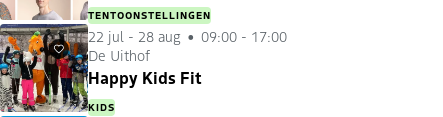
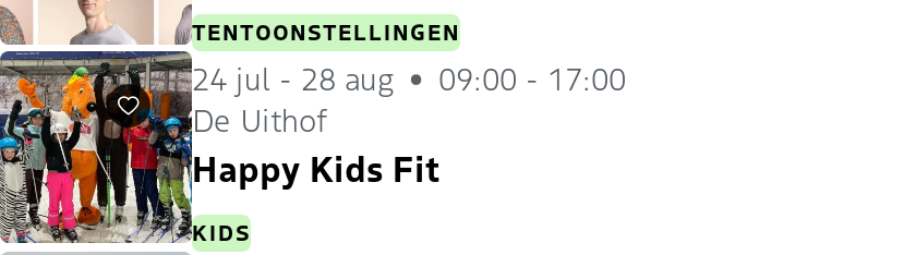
[88,26,287,46] 22 jul - 28 aug 09:00 - 17:00 -> [192,56,626,100] 24 jul - 28 aug 09:00 - 17:00

